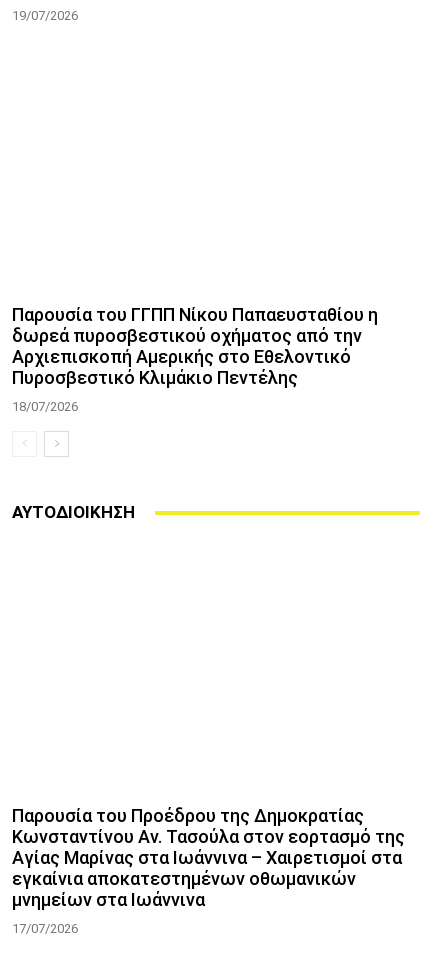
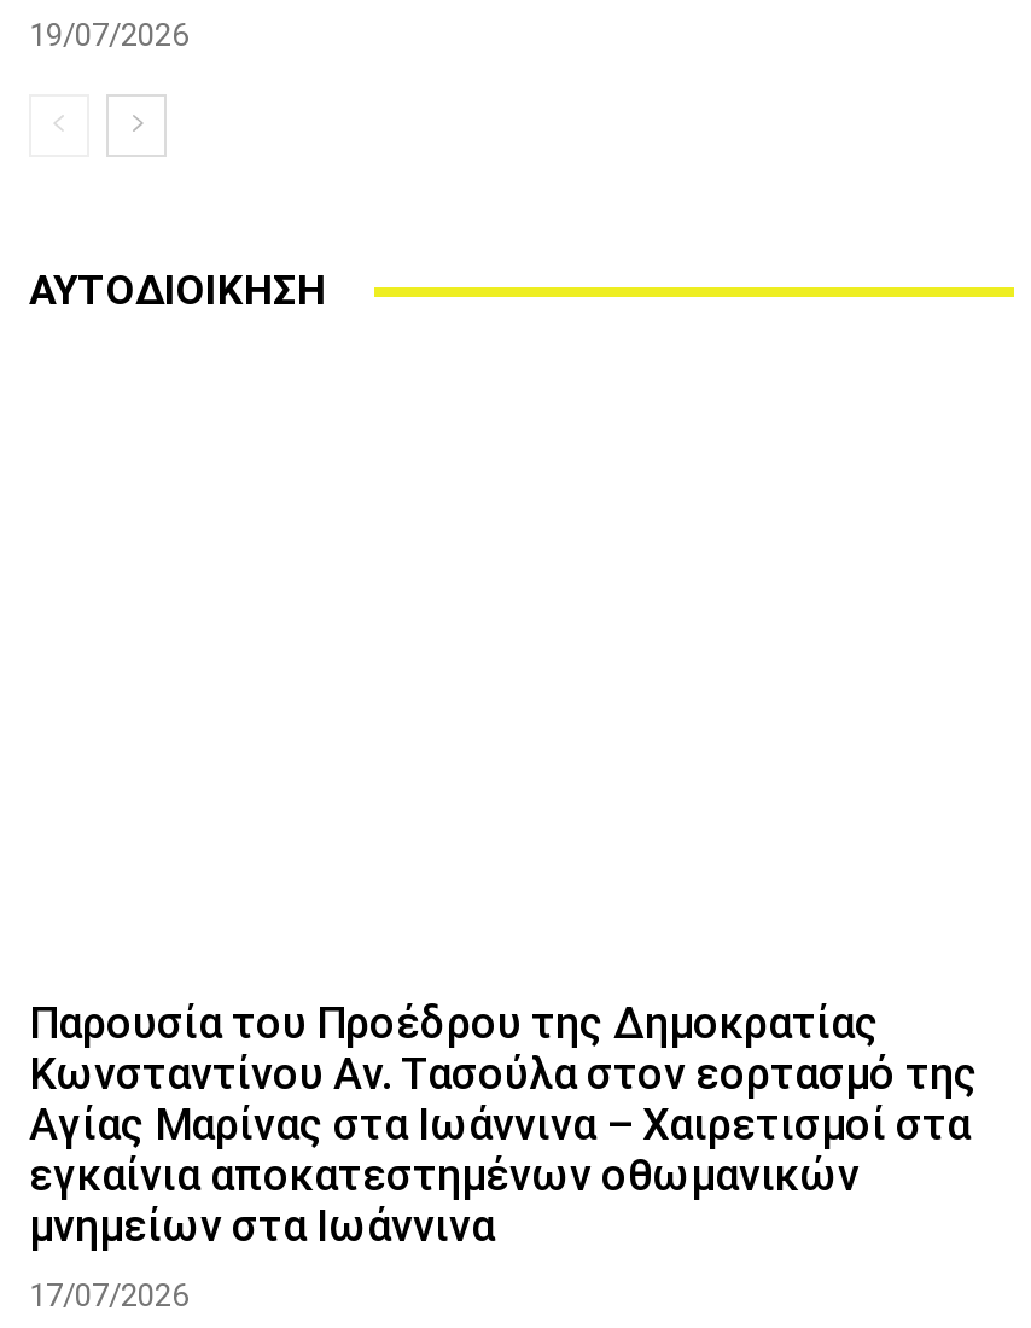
[12,304,378,414] Παρουσία του ΓΓΠΠ Νίκου Παπαευσταθίου η | δωρεά πυροσβεστικού οχήματος από την | Αρχιεπισκοπή Αμερικής στο Εθελοντικό | Πυροσβεστικό Κλιμάκιο Πεντέλης | 18/07/2026 -> none

